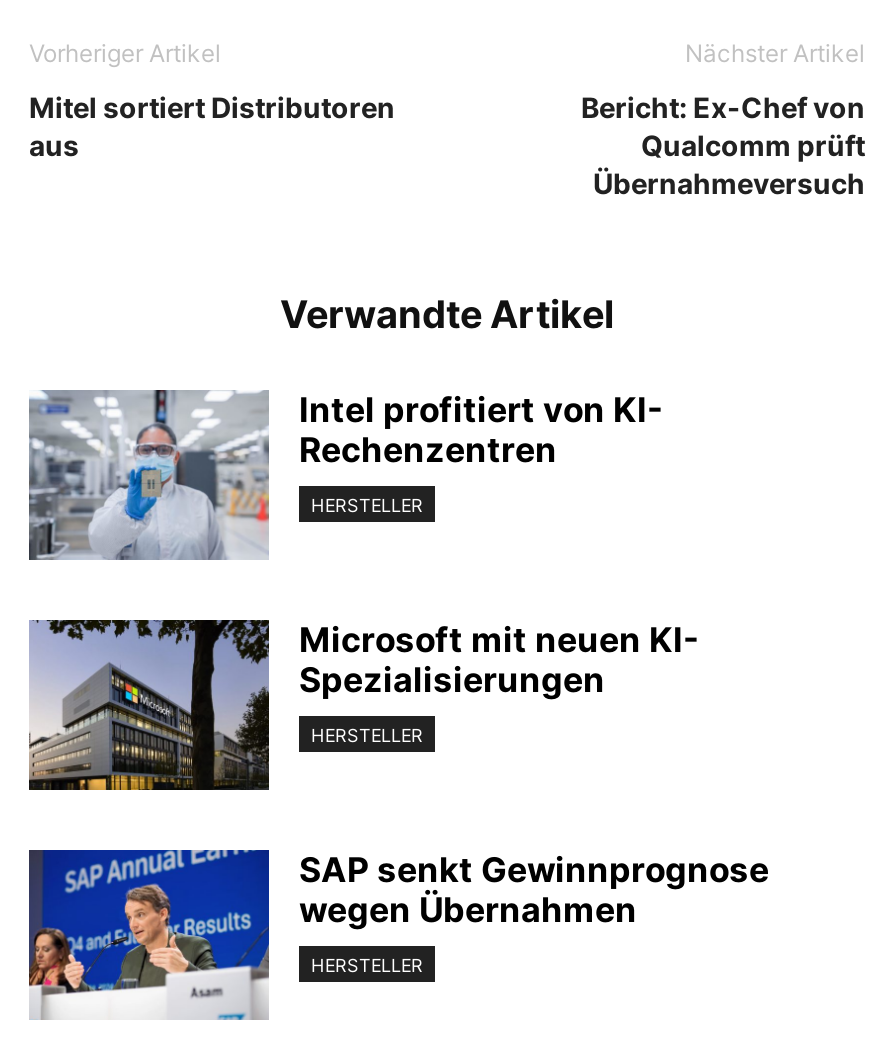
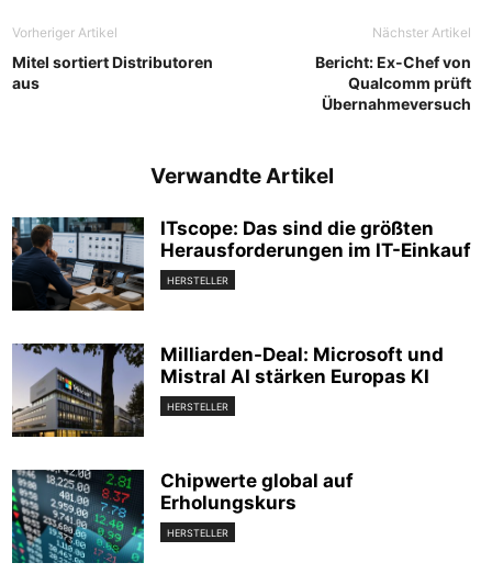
[27,390,663,562] [image] | Intel profitiert von KI- | Rechenzentren -> [11,216,471,312] [image] | ITscope: Das sind die größten | Herausforderungen im IT-Einkauf
[299,620,699,700] Microsoft mit neuen KI- | Spezialisierungen -> [160,344,444,387] Milliarden-Deal: Microsoft und | Mistral AI stärken Europas KI
[27,848,769,1020] [image] | SAP senkt Gewinnprognose | wegen Übernahmen -> [11,469,354,564] [image] | Chipwerte global auf | Erholungskurs

